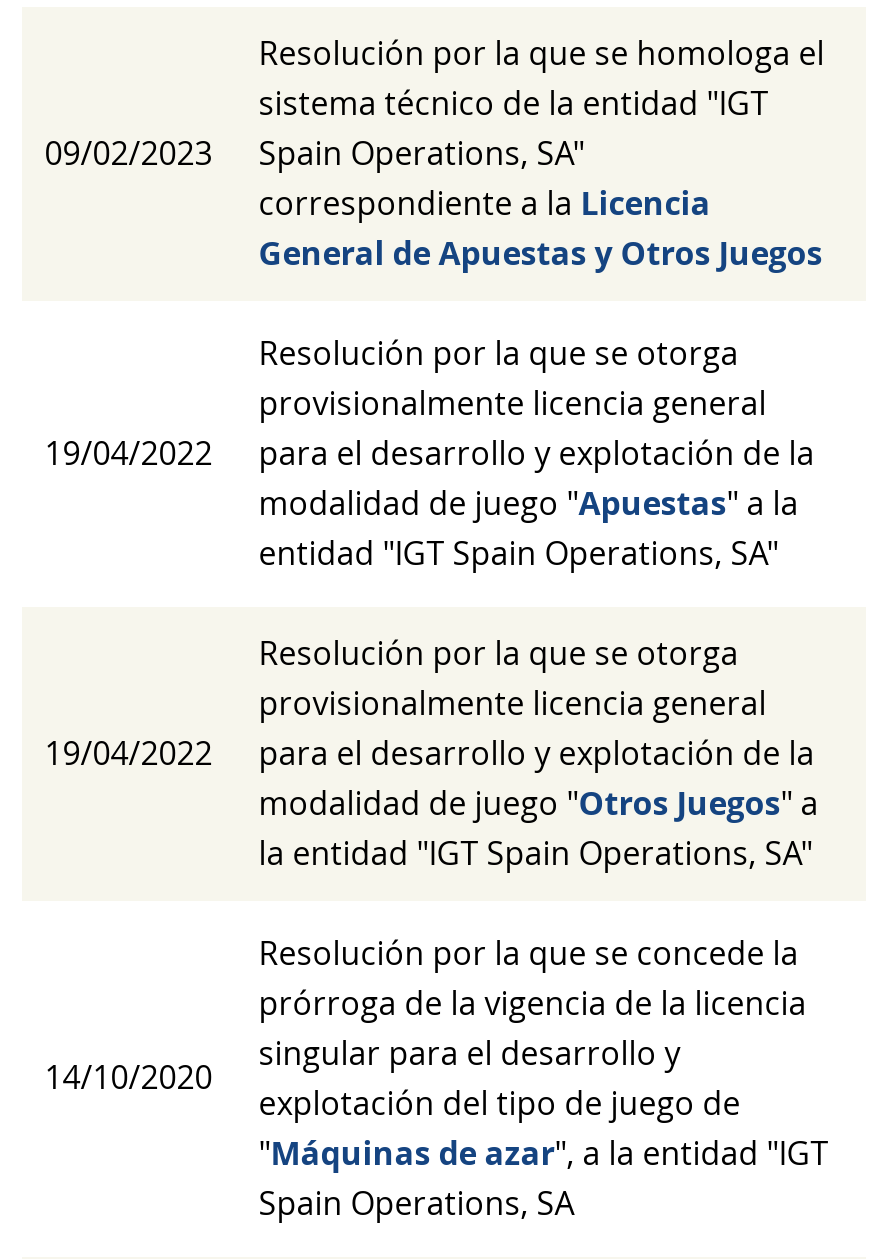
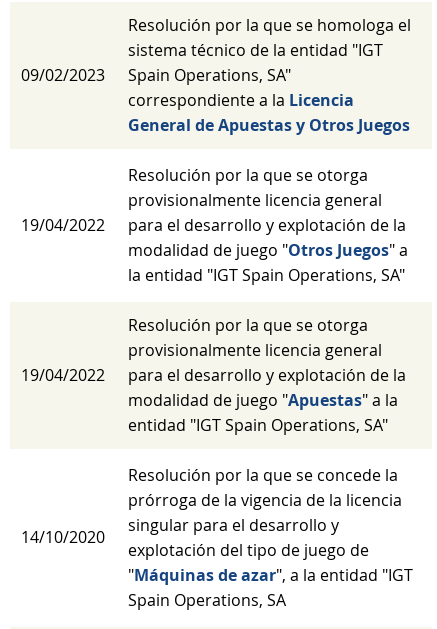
moved [259,481,799,575] -> [128,389,398,436]: modalidad de juego " Apuestas" a la | entidad "IGT Spain Operations, SA"
moved [259,781,819,875] -> [128,239,408,286]: modalidad de juego " Otros Juegos" a | la entidad "IGT Spain Operations, SA"

